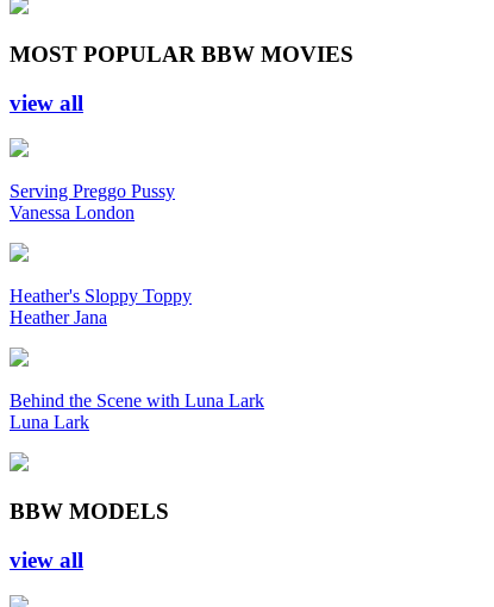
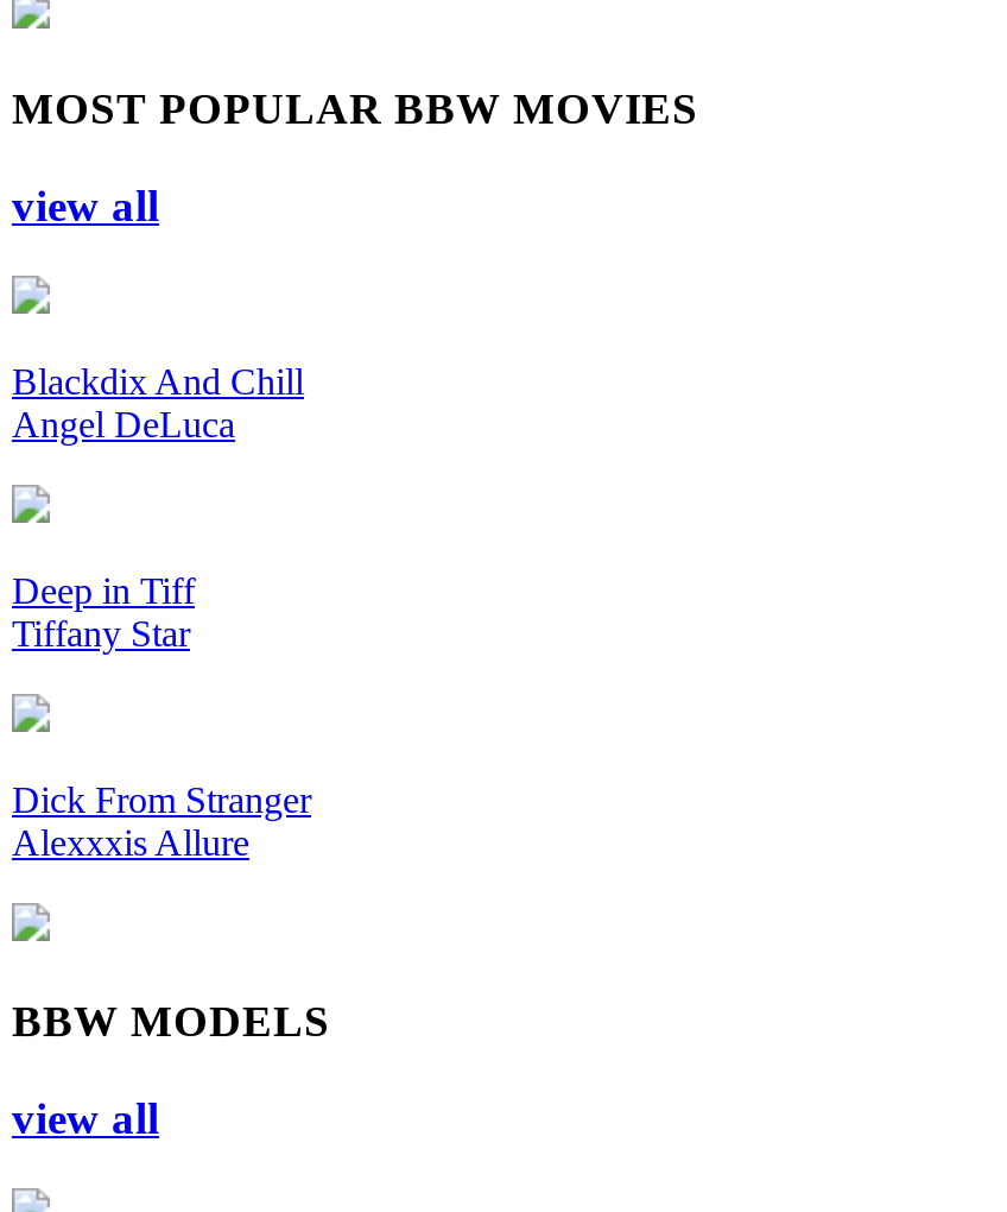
[10,181,175,223] Serving Preggo Pussy | Vanessa London -> [12,362,304,445] Blackdix And Chill | Angel DeLuca
[10,286,192,328] Heather's Sloppy Toppy | Heather Jana -> [12,571,195,654] Deep in Tiff | Tiffany Star
[10,391,264,432] Behind the Scene with Luna Lark | Luna Lark -> [12,780,311,863] Dick From Stranger | Alexxxis Allure

